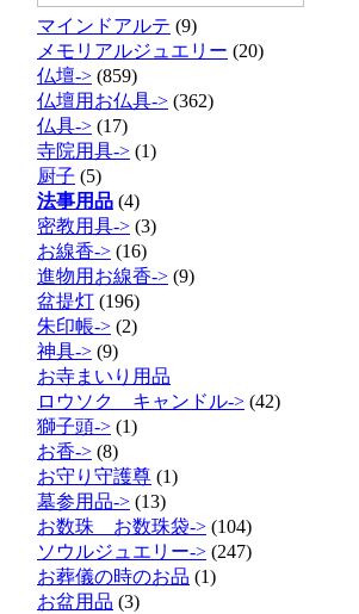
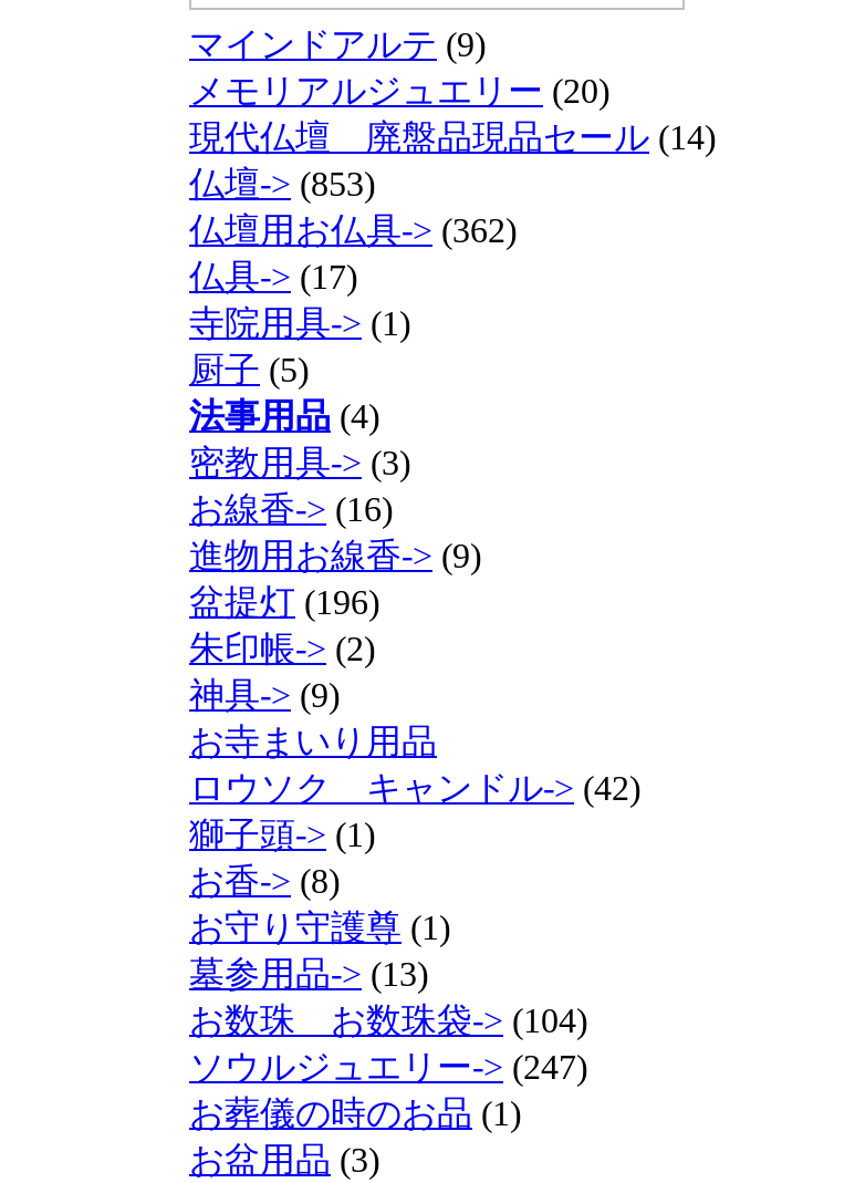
[37,66,137,86] 仏壇-> (859) -> [189,118,716,203] 現代仏壇 廃盤品現品セール(14) | 仏壇-> (853)

